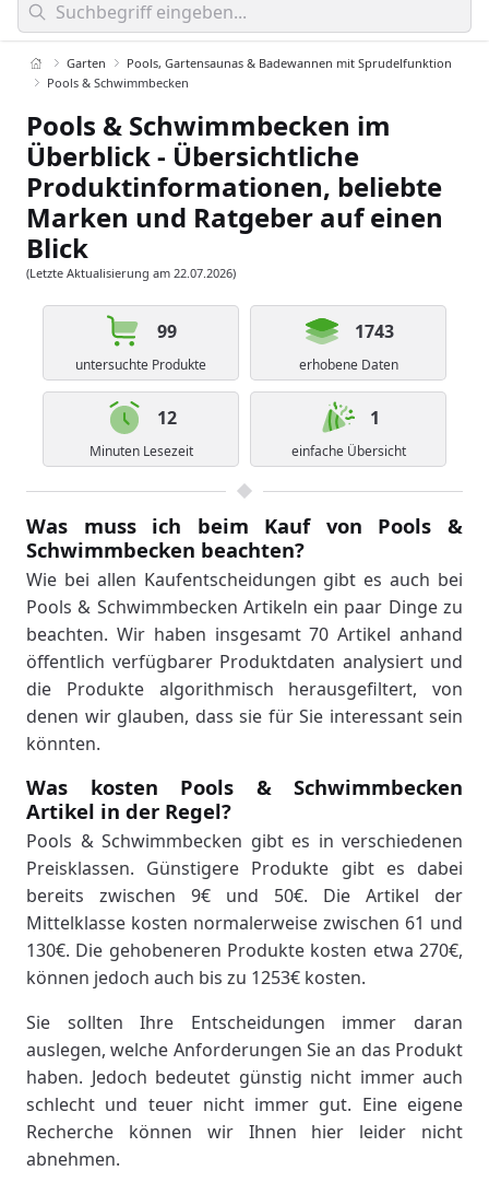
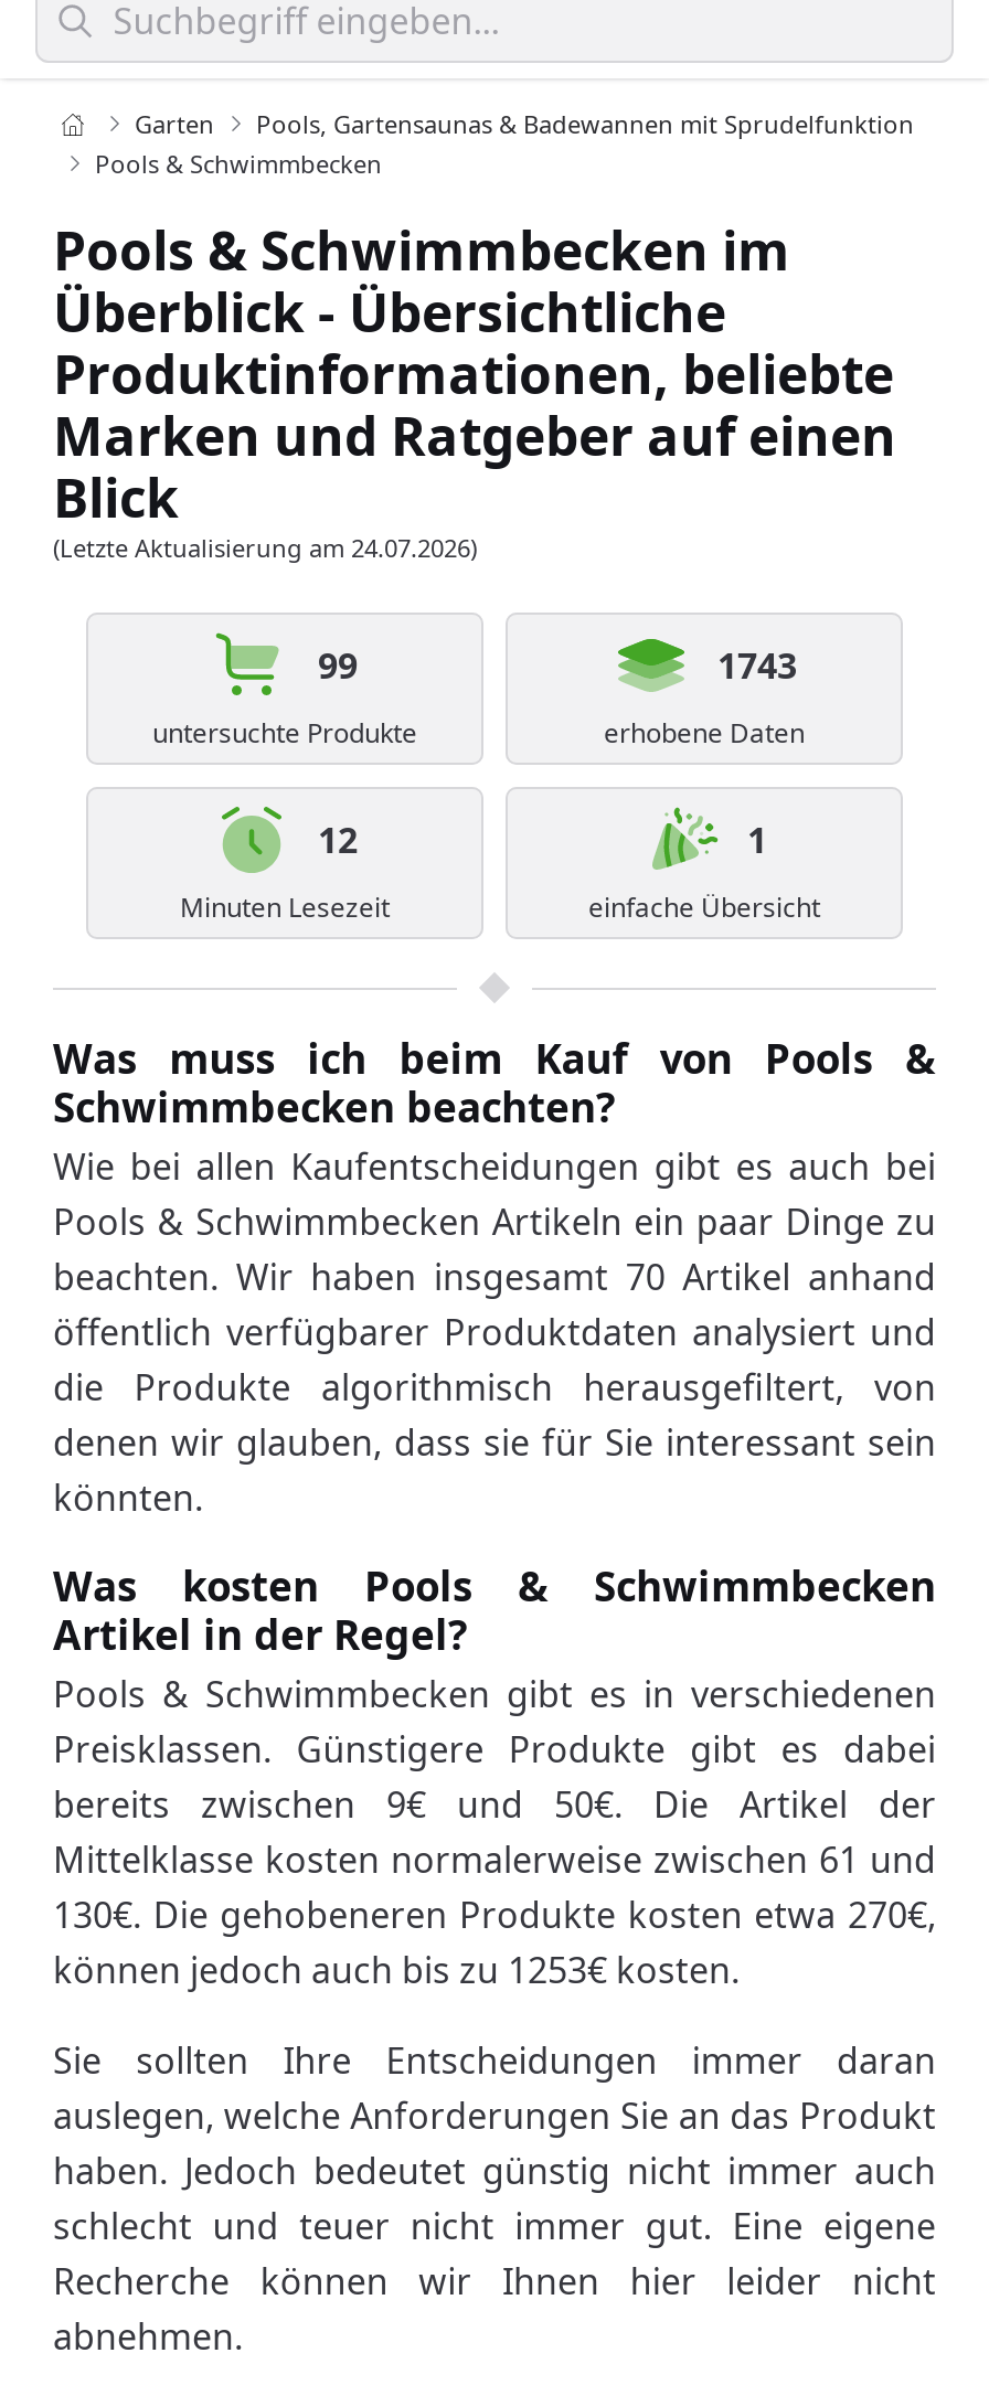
[26,265,236,281] (Letzte Aktualisierung am 22.07.2026) -> [53,531,477,564] (Letzte Aktualisierung am 24.07.2026)

